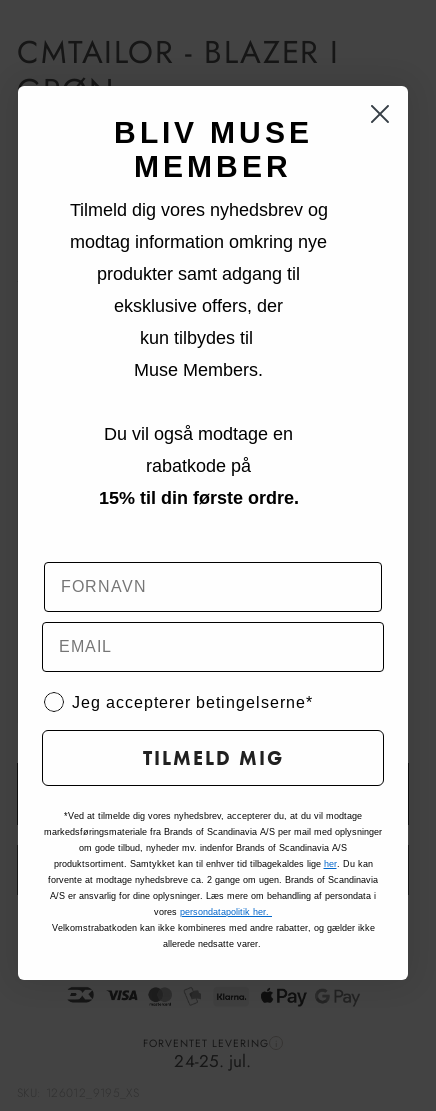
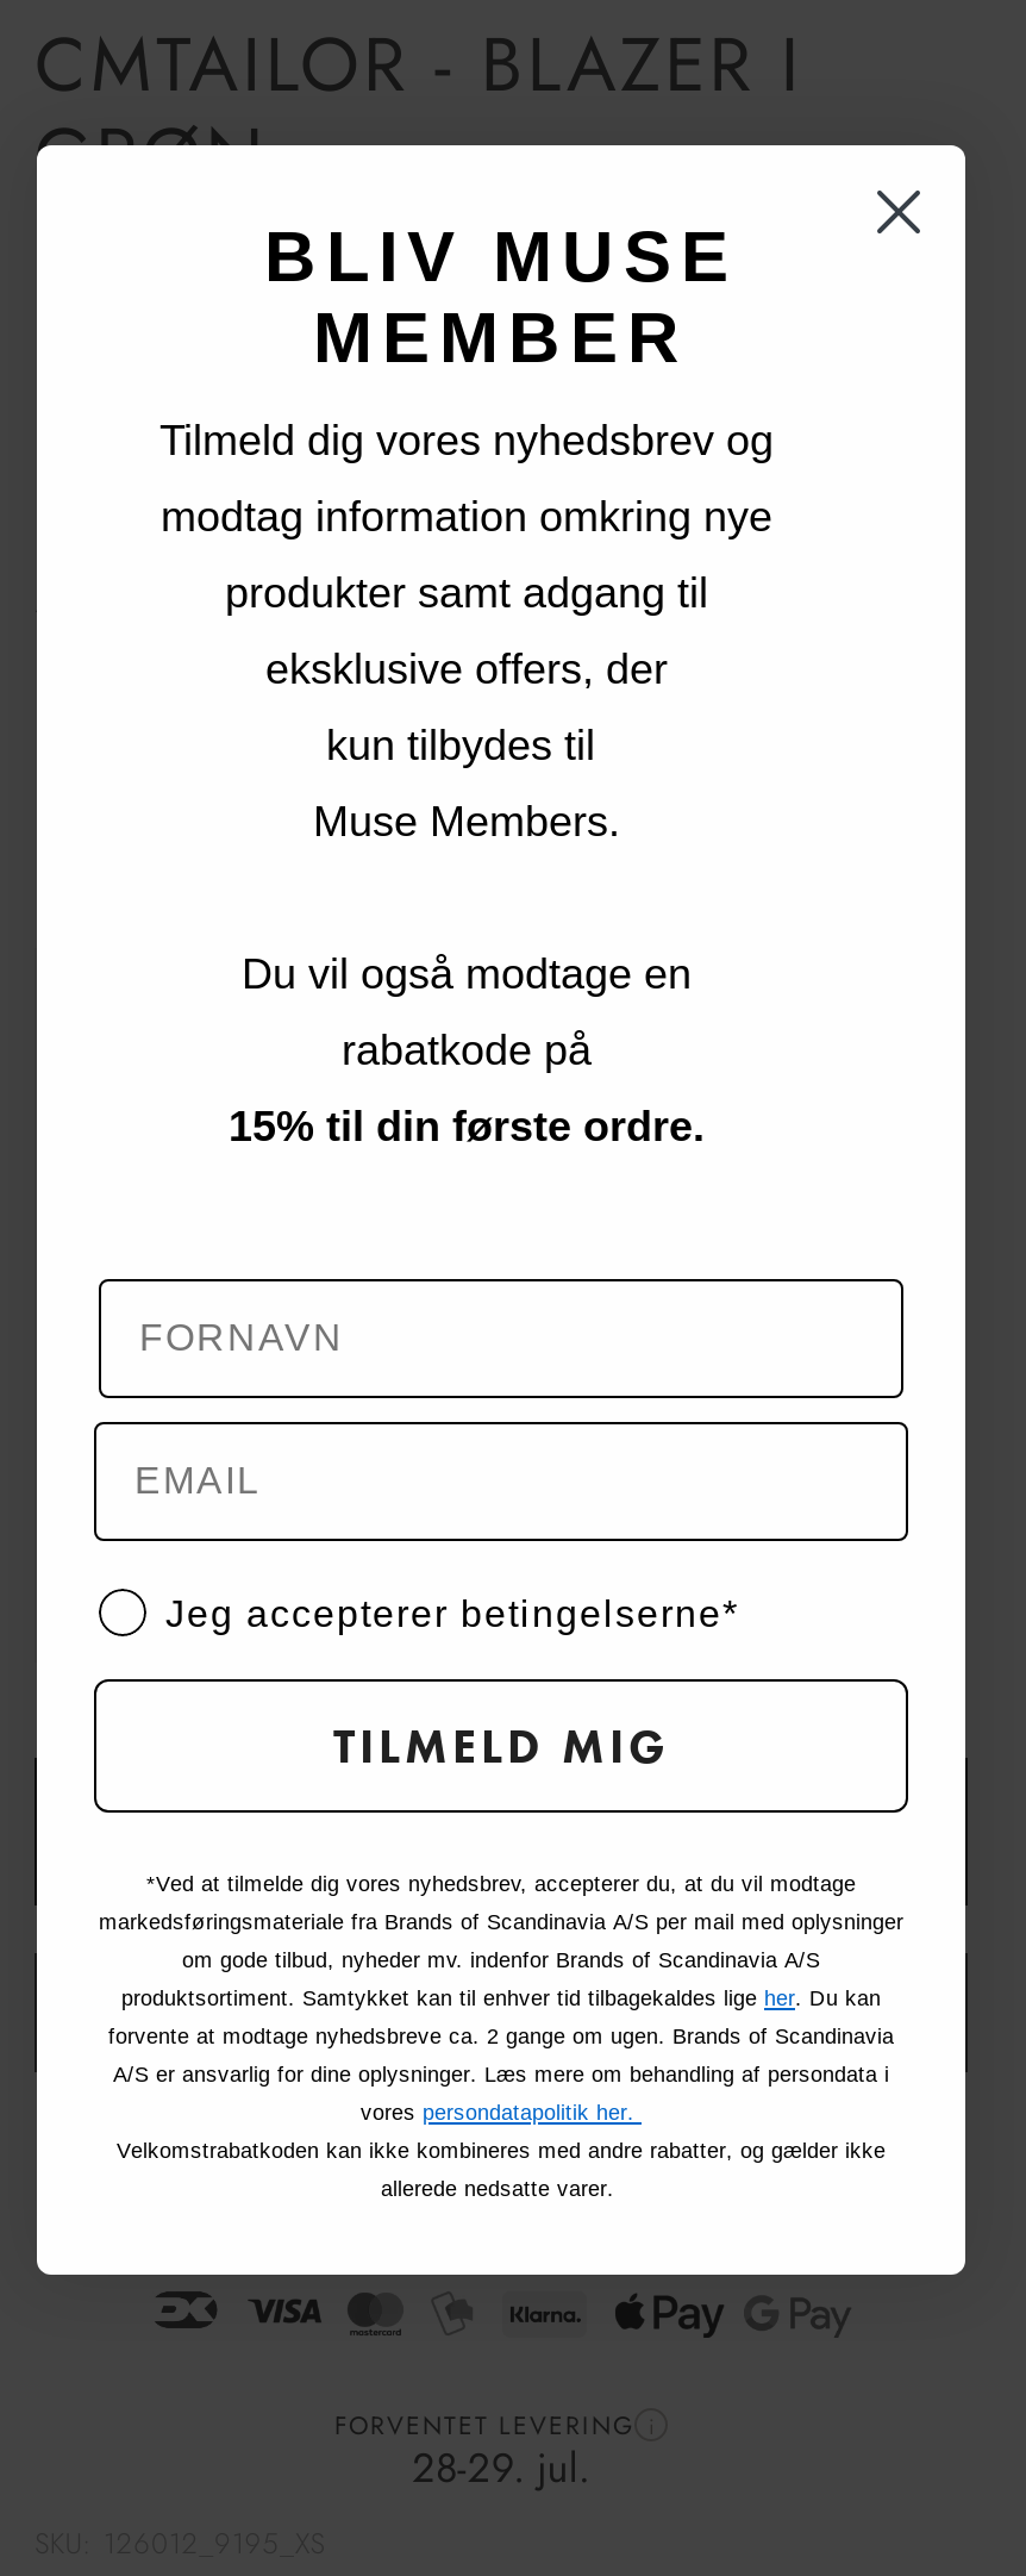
[174,1049,251,1073] 24-25. jul. -> [412,2440,590,2497] 28-29. jul.

